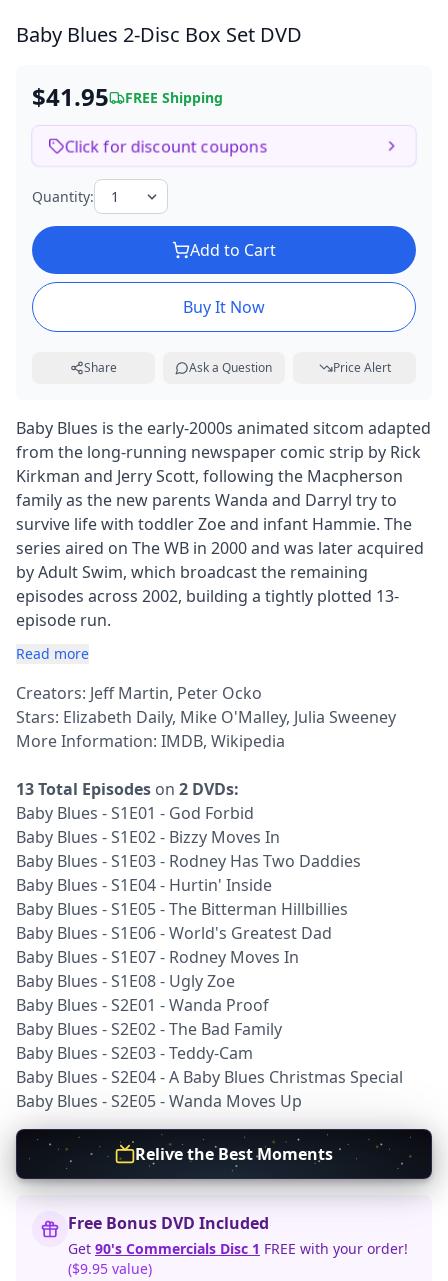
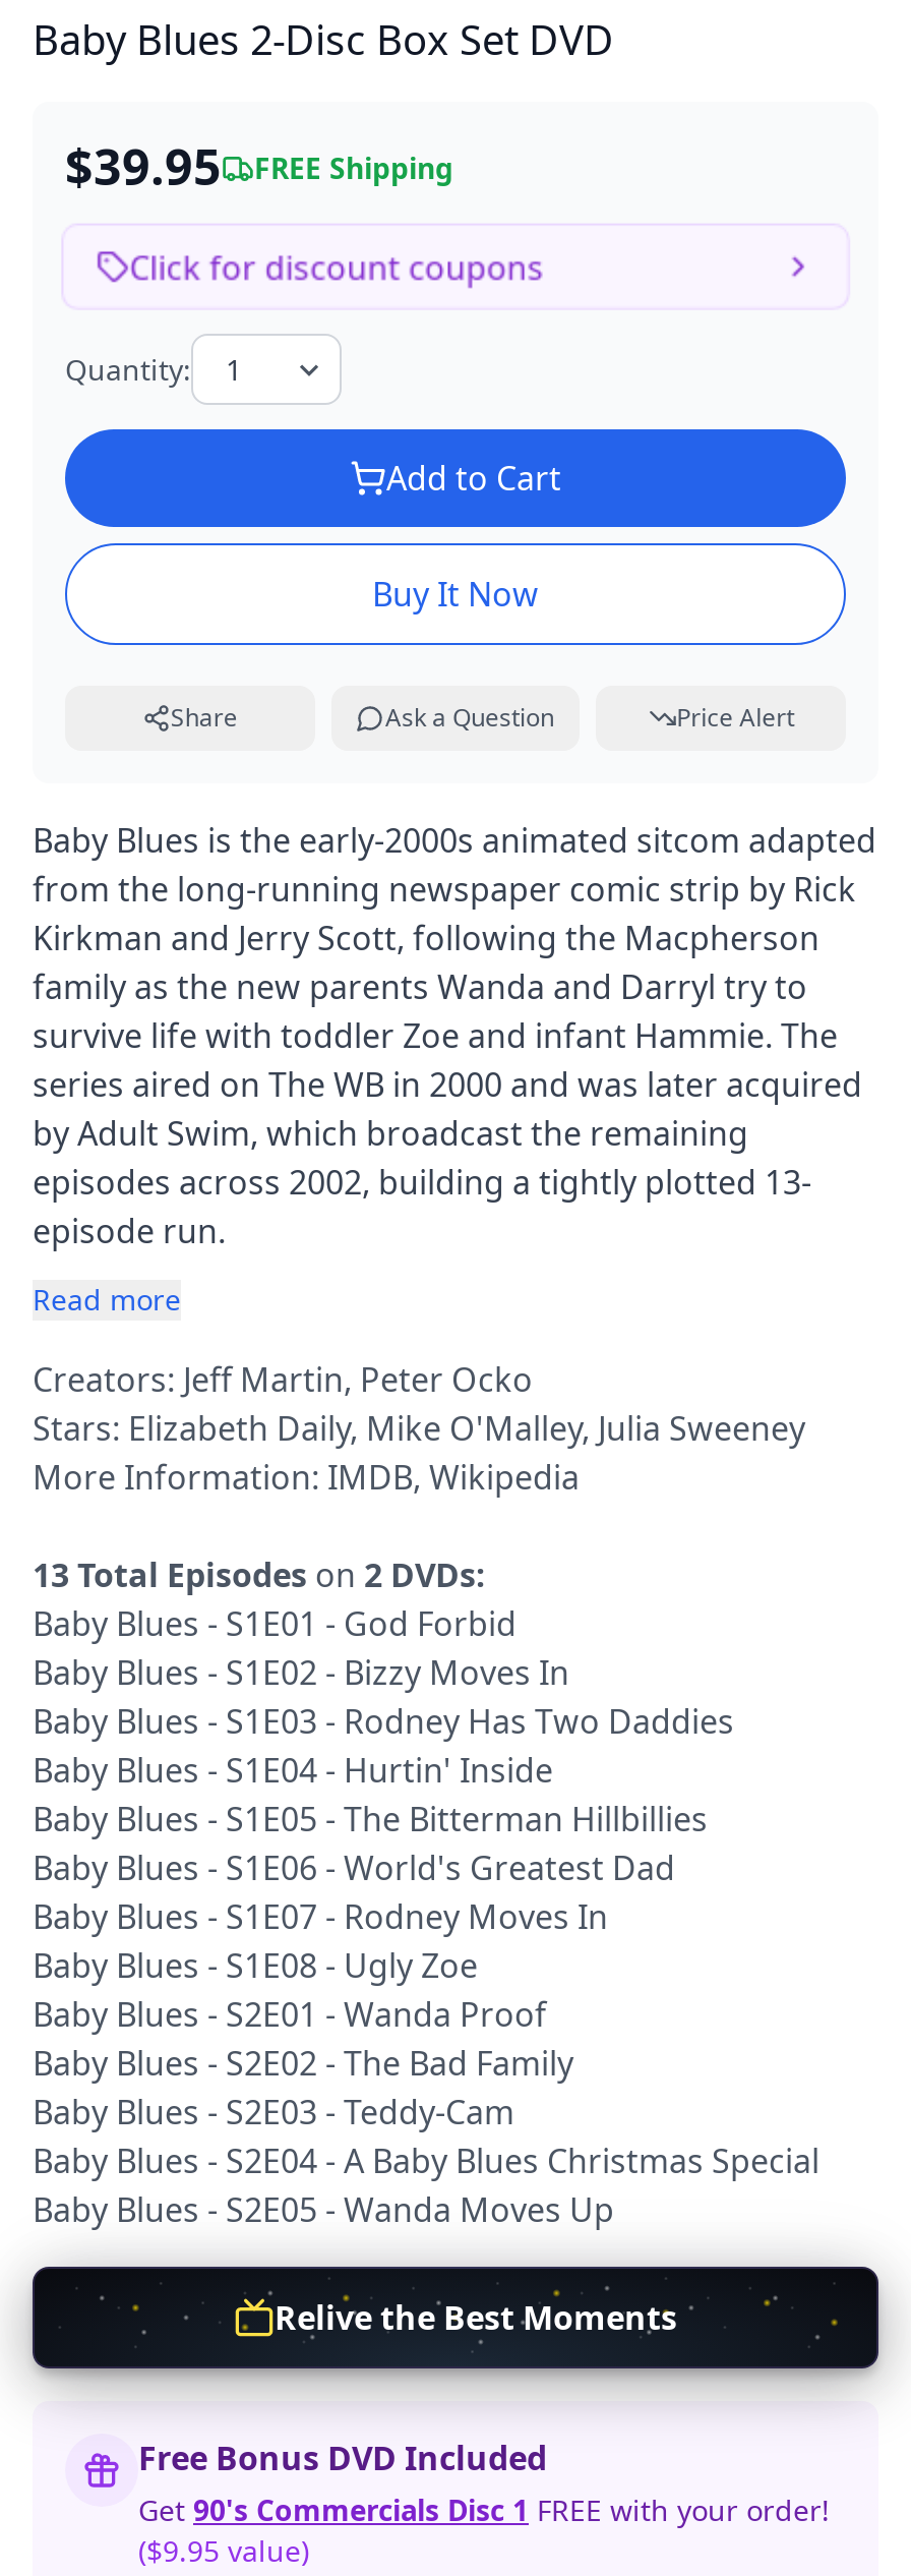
[32,80,223,113] $41.95 FREE Shipping -> [65,132,453,199] $39.95 FREE Shipping

